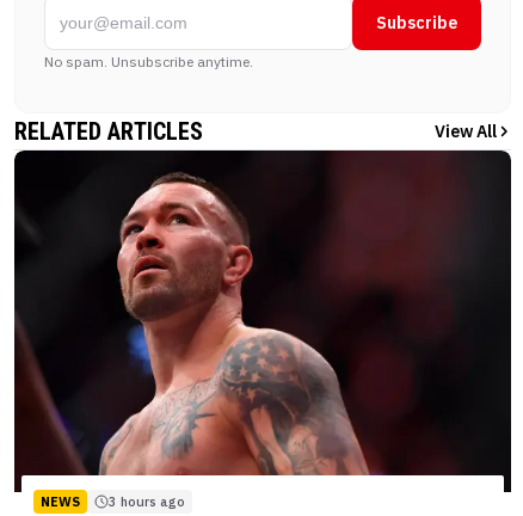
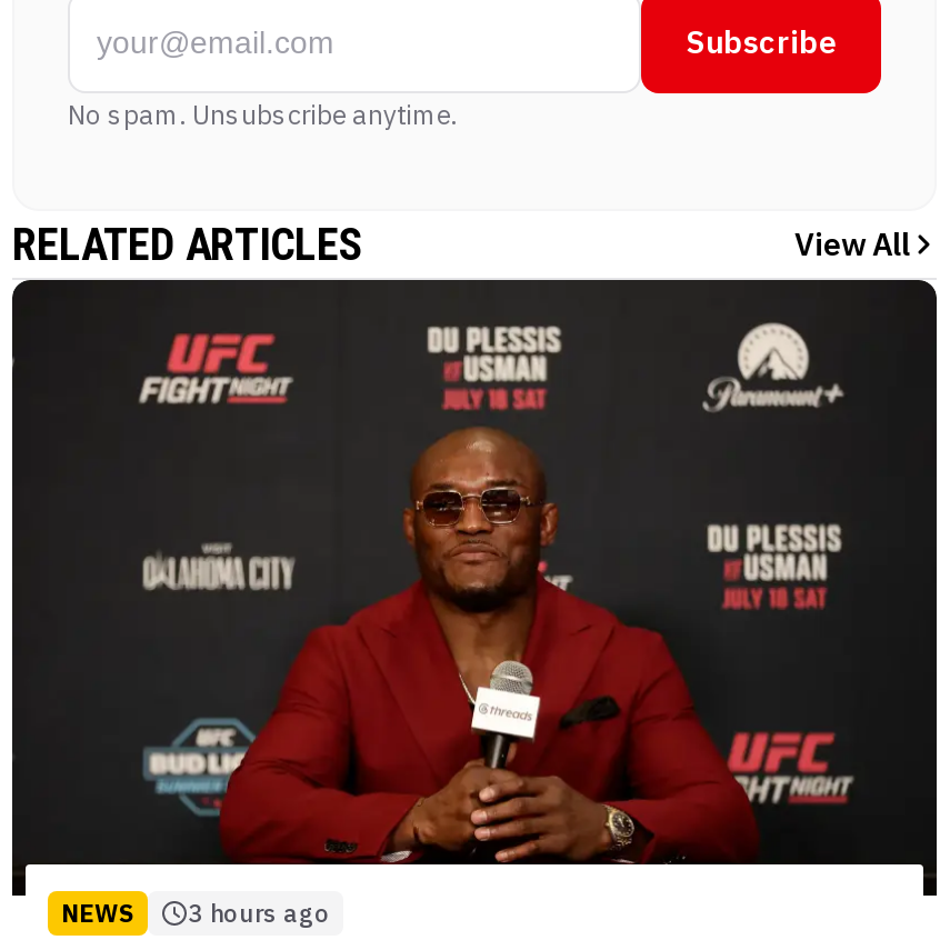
[30,153,462,477] [image] -> [46,287,854,867] [image]

